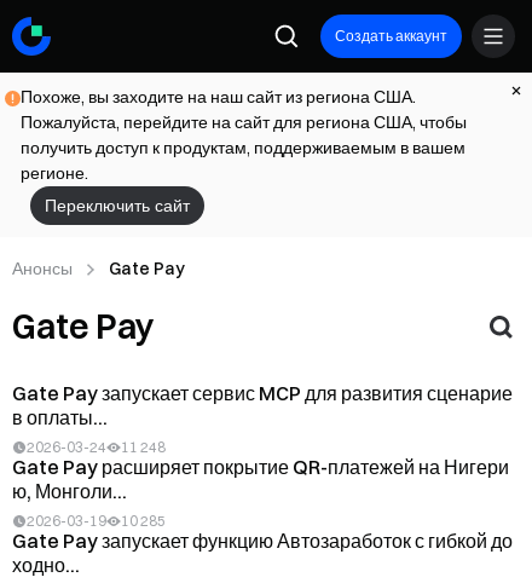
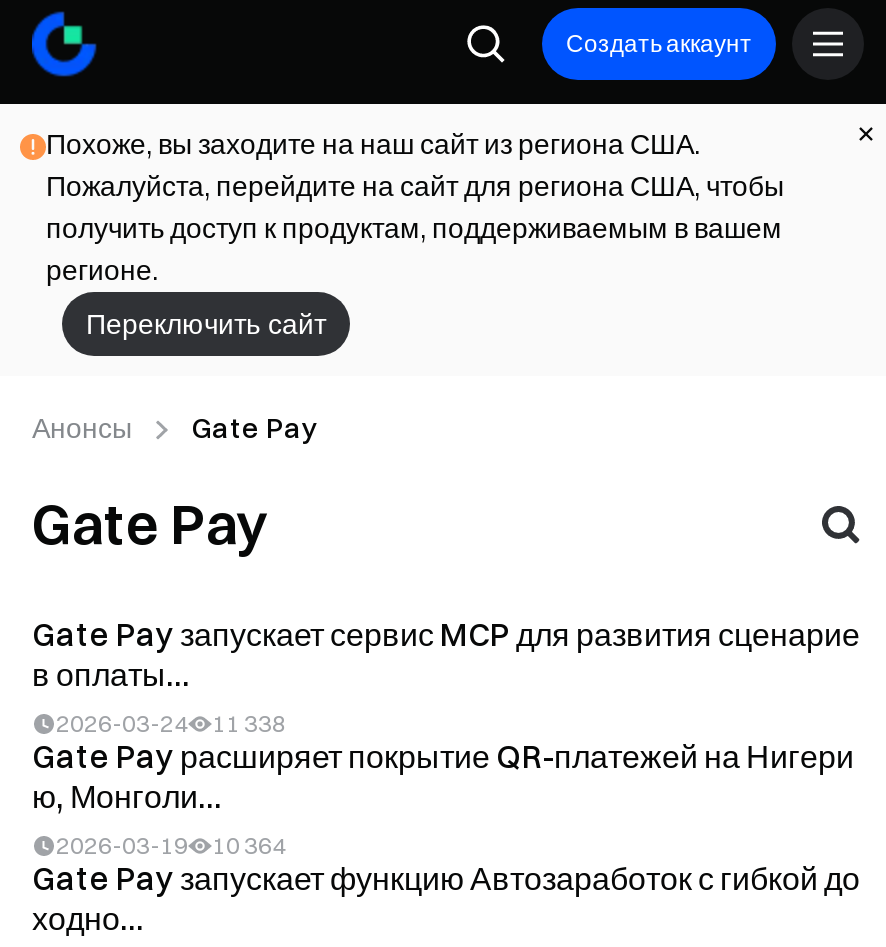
[27,438,166,456] 2026-03-24 11 248 -> [56,708,286,738] 2026-03-24 11 338
[27,512,166,530] 2026-03-19 10 285 -> [56,830,286,860] 2026-03-19 10 364

